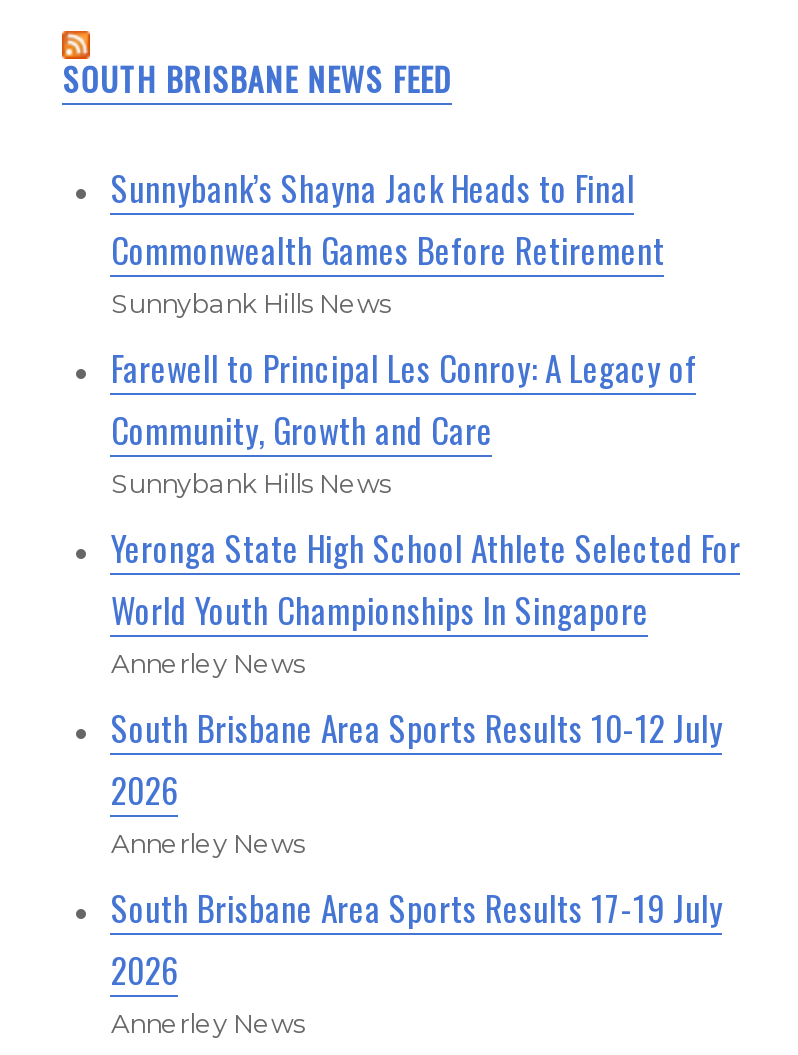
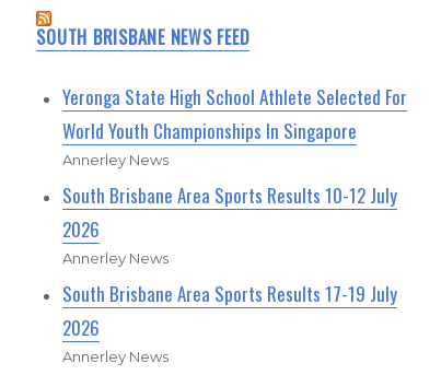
[111,163,697,499] Sunnybank’s Shayna Jack Heads to Final | Commonwealth Games Before Retirement | Sunnybank Hills News | Farewell to Principal Les Conroy: A Legacy of | Community, Growth and Care | Sunnybank Hills News -> none

